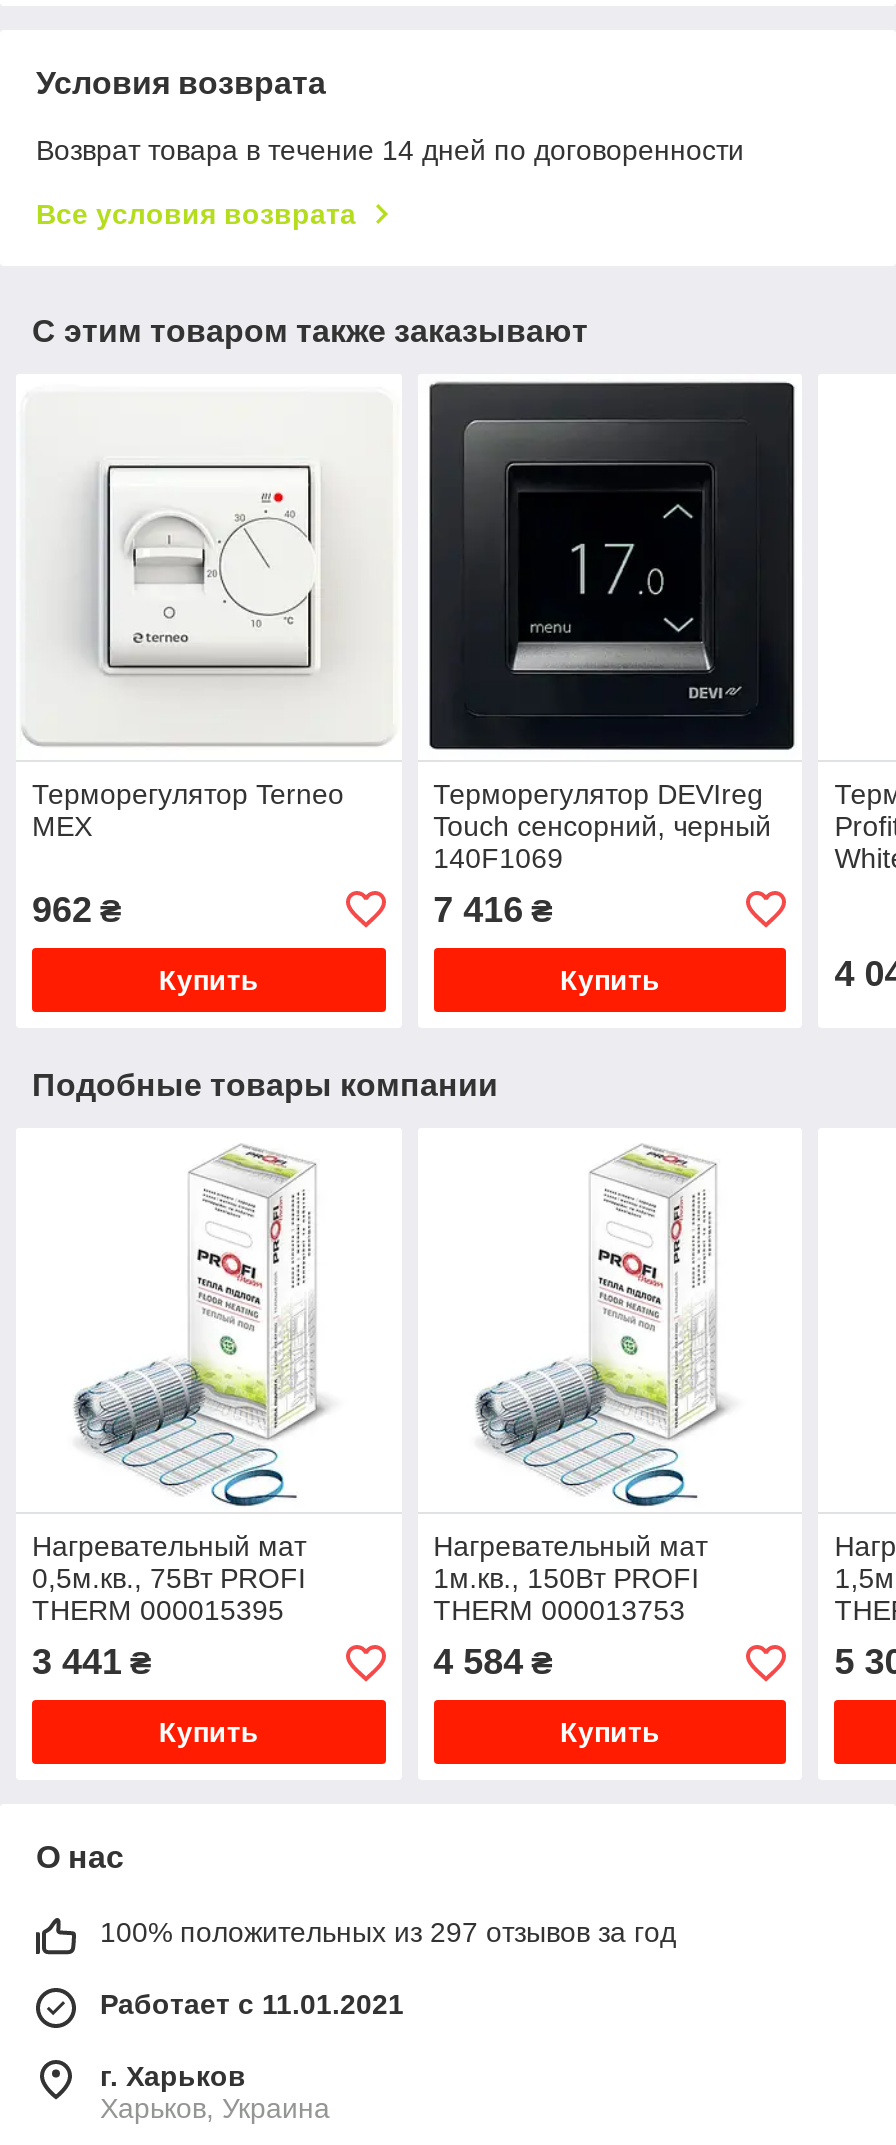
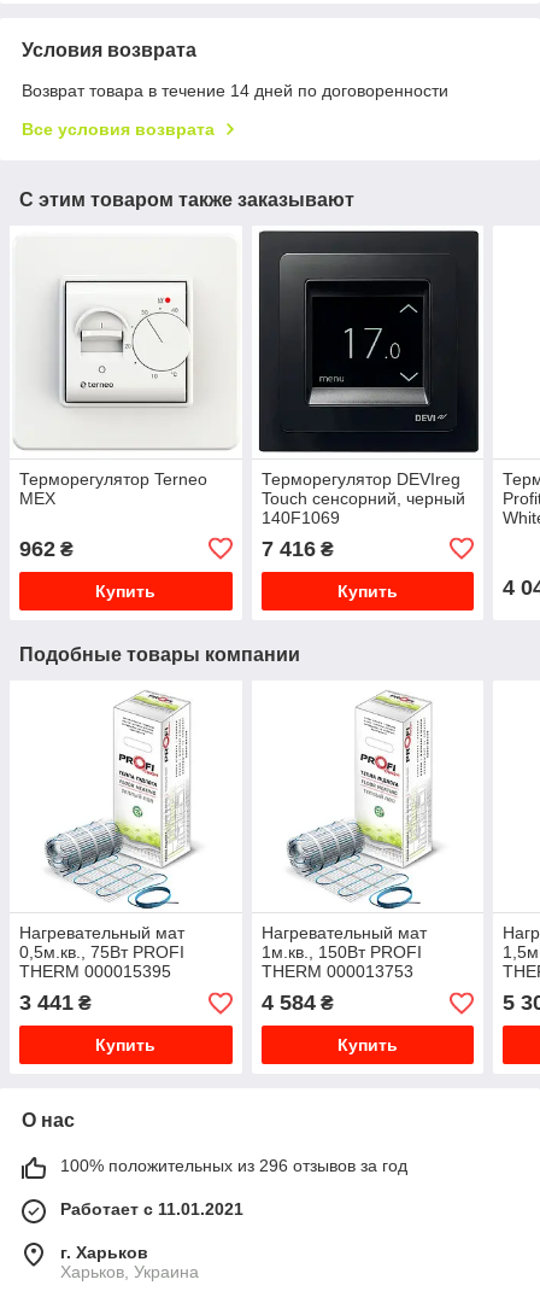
[100,1917,676,1949] 100% положительных из 297 отзывов за год -> [60,1156,407,1176] 100% положительных из 296 отзывов за год

